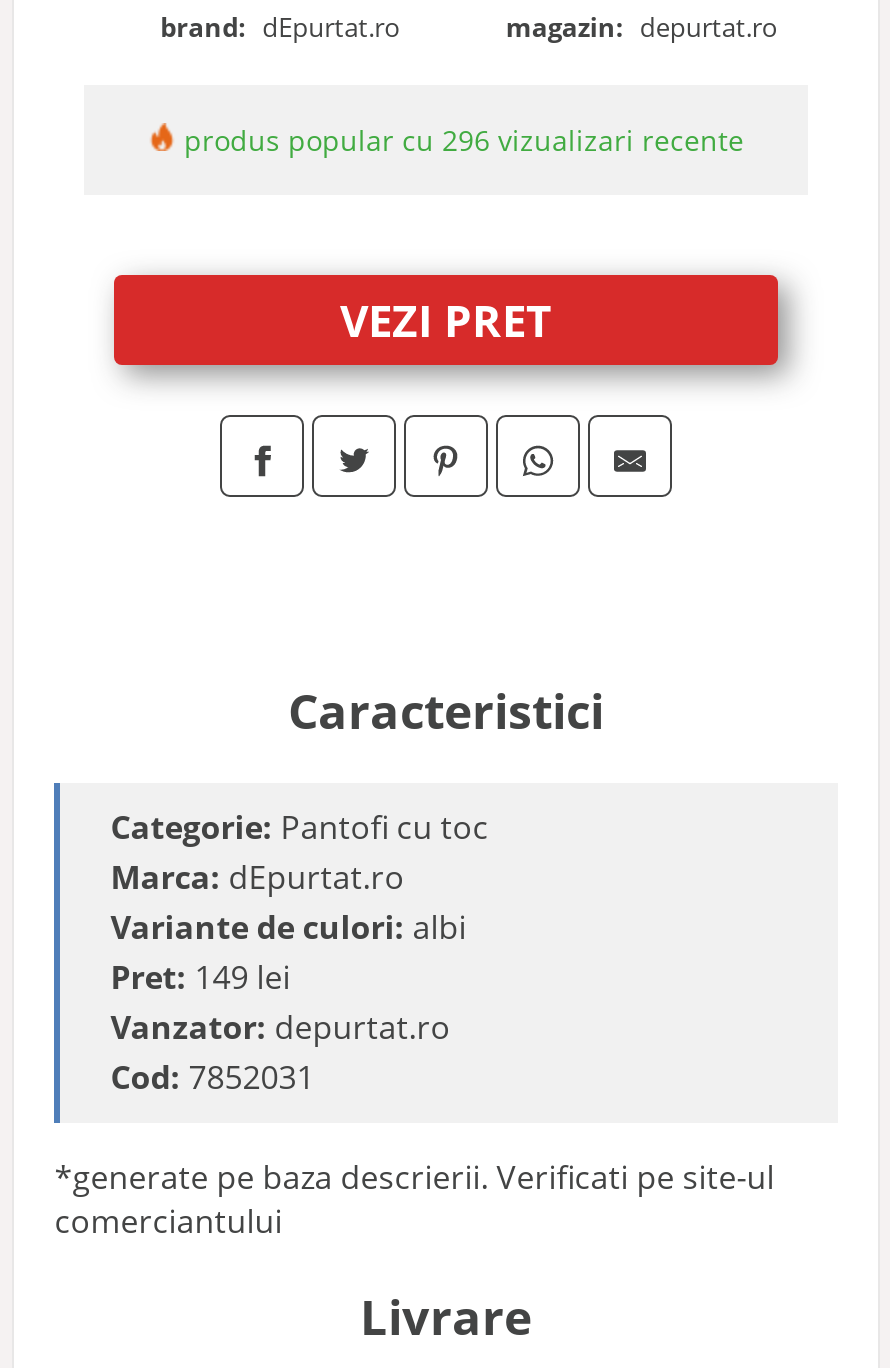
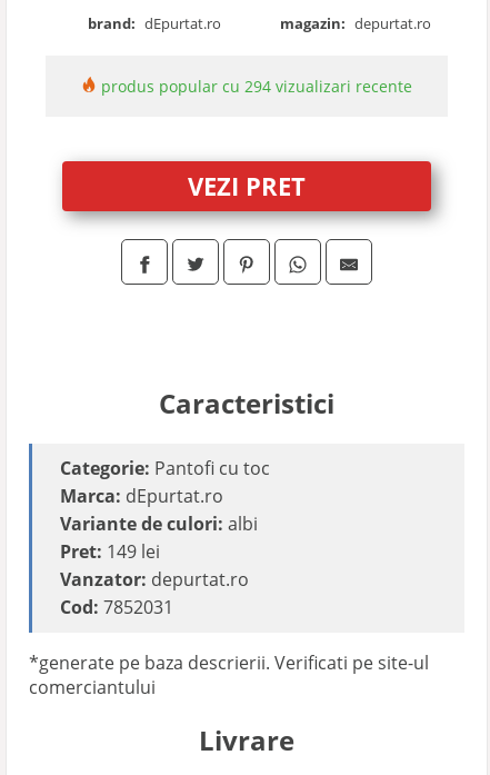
[176,121,744,159] produs popular cu 296 vizualizari recente -> [97,76,412,97] produs popular cu 294 vizualizari recente

